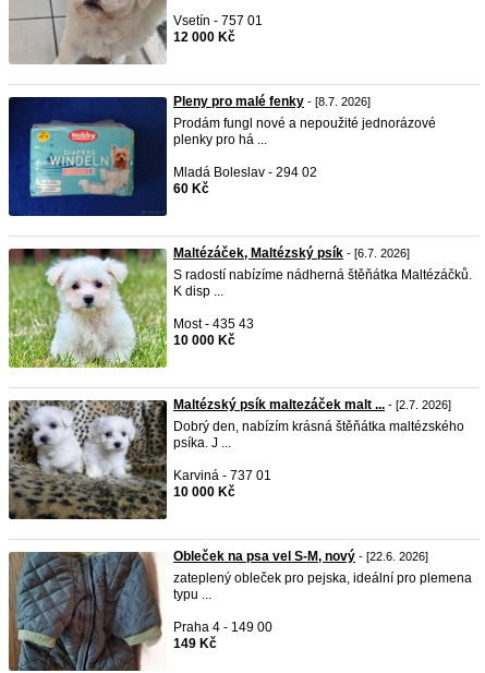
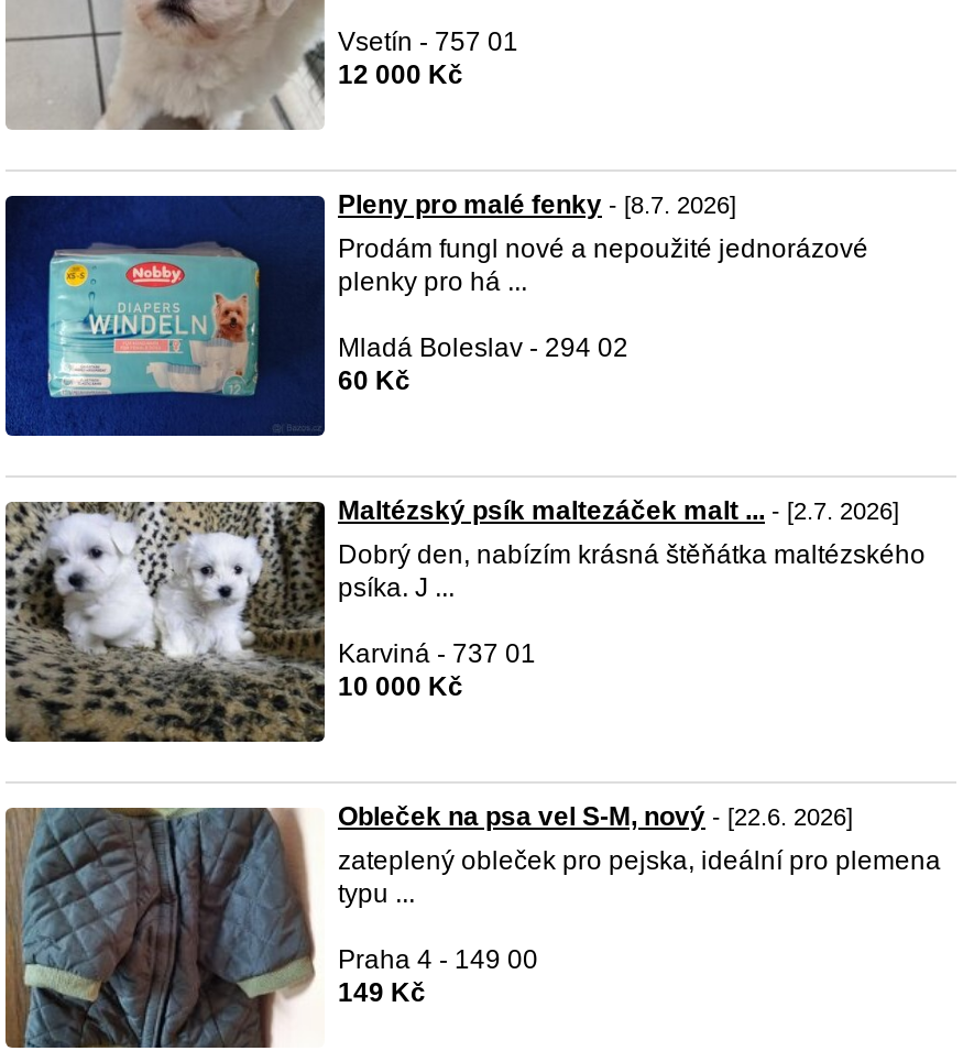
[8,245,472,369] [image] | Maltézáček, Maltézský psík - [6.7. 2026] | S radostí nabízíme nádherná štěňátka Maltézáčků. | K disp ... | Most - 435 43 | 10 000 Kč -> none

